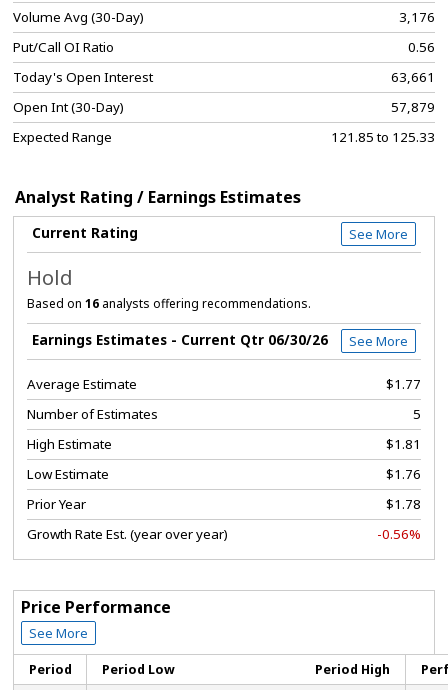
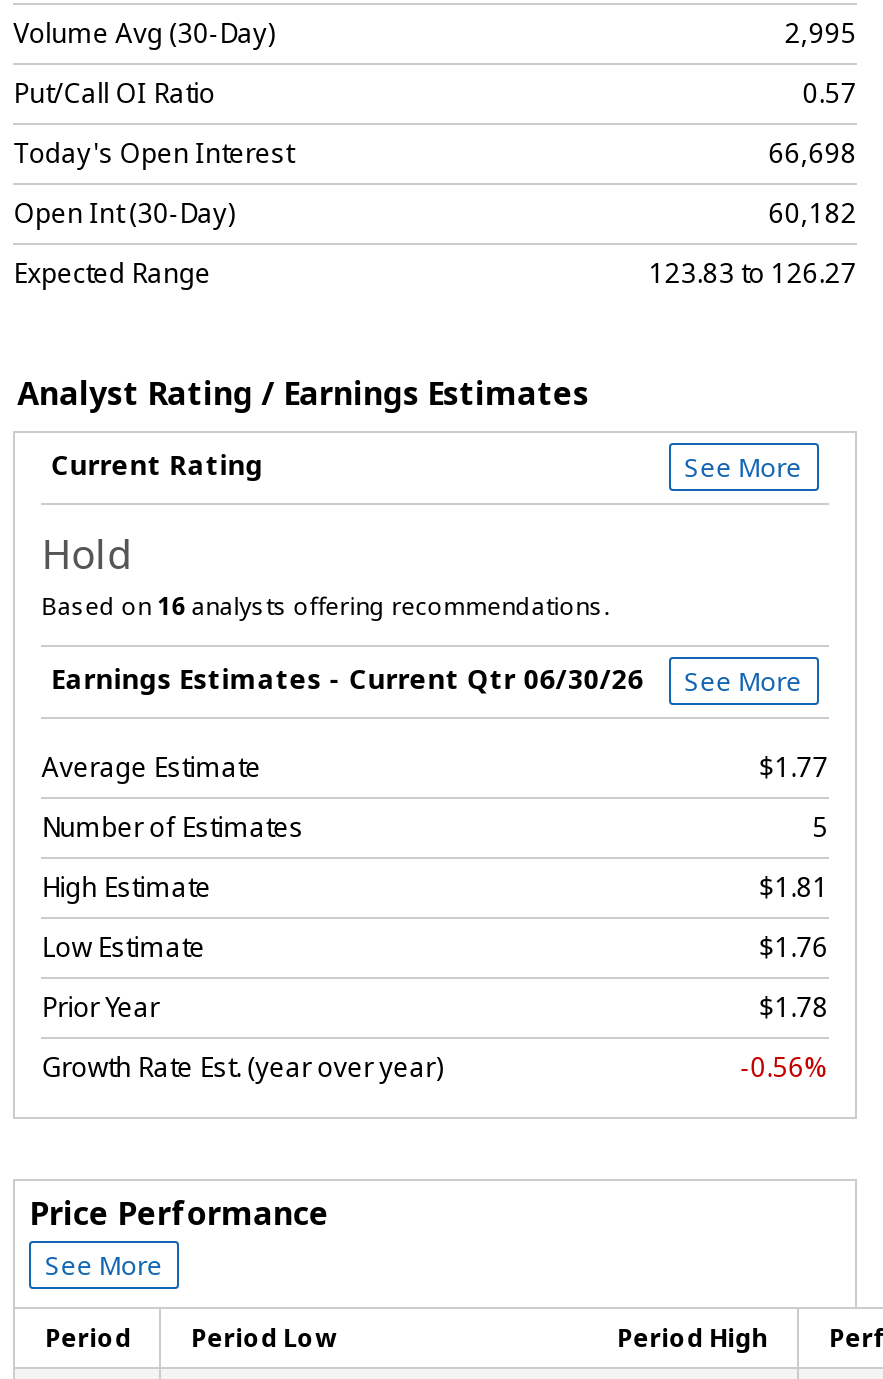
[399,8,435,26] 3,176 -> [785,14,857,50] 2,995
[408,38,435,56] 0.56 -> [803,74,857,110] 0.57
[391,68,435,86] 63,661 -> [769,134,857,170] 66,698
[391,98,435,116] 57,879 -> [769,194,857,230] 60,182
[331,128,435,146] 121.85 to 125.33 -> [649,254,857,290] 123.83 to 126.27

